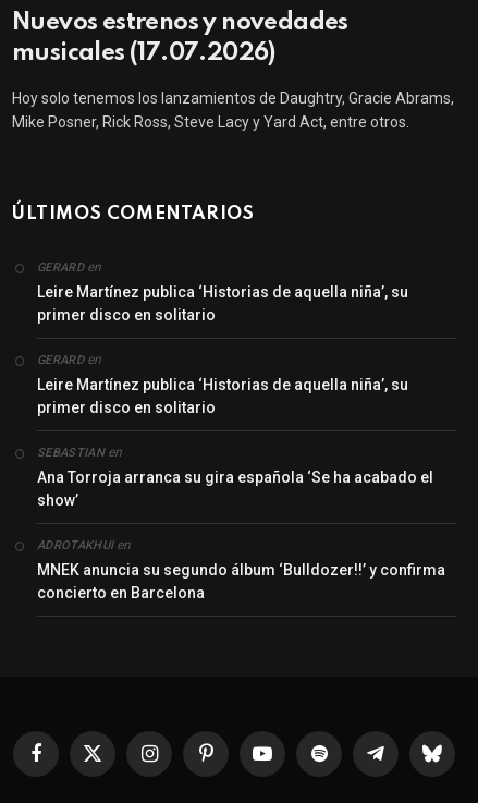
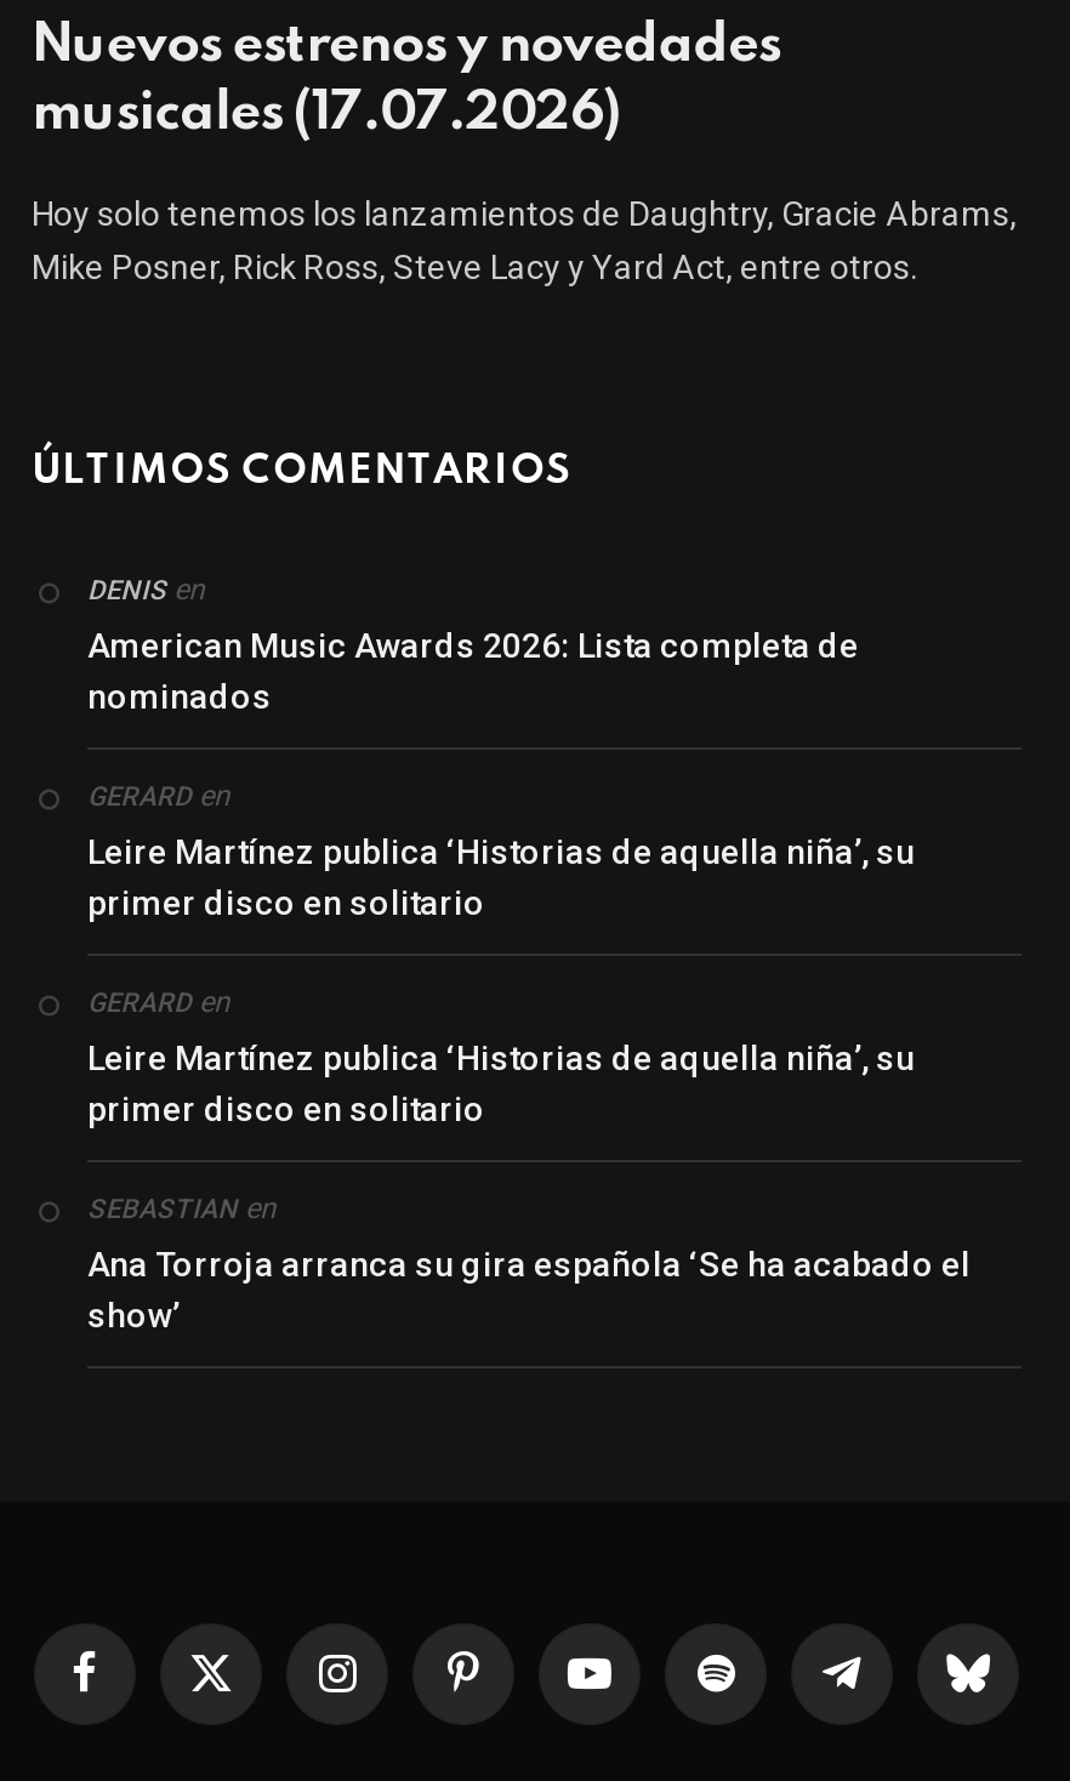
none -> [87,572,859,715] DENIS en | American Music Awards 2026: Lista completa de | nominados
moved [37,259,433,508] -> [87,778,971,1334]: GERARD en | Leire Martínez publica ‘Historias de aquella niña’, su | primer disco en solitario | ... | Ana Torroja arranca su gira española ‘Se ha acabado el | show’
[37,537,445,601] ADROTAKHUI en | MNEK anuncia su segundo álbum ‘Bulldozer!!’ y confirma | concierto en Barcelona -> none

